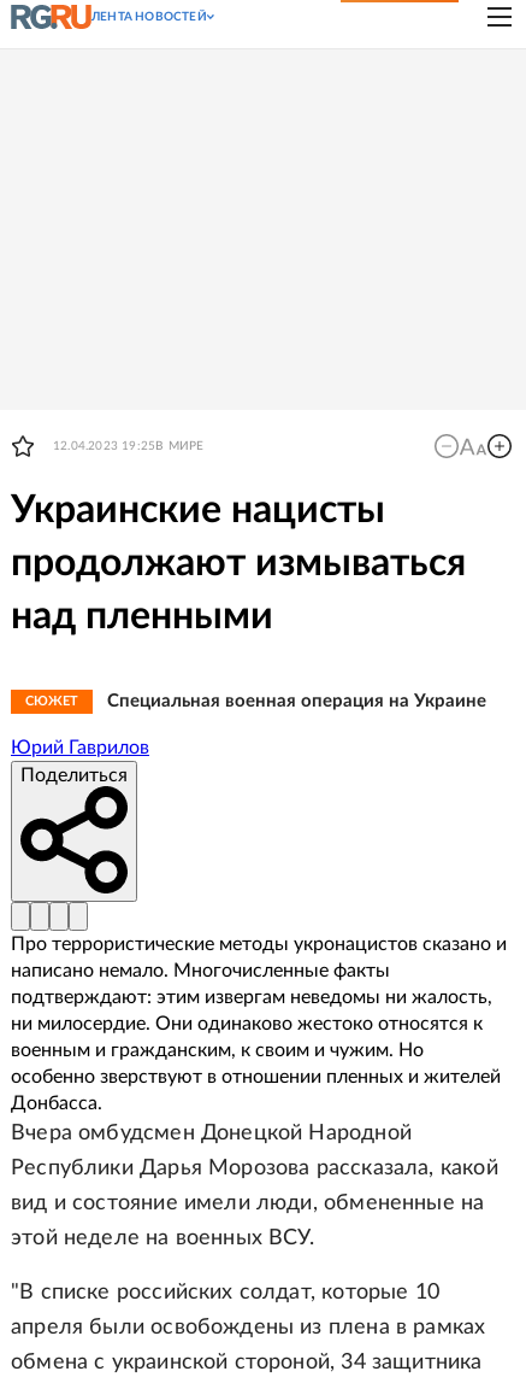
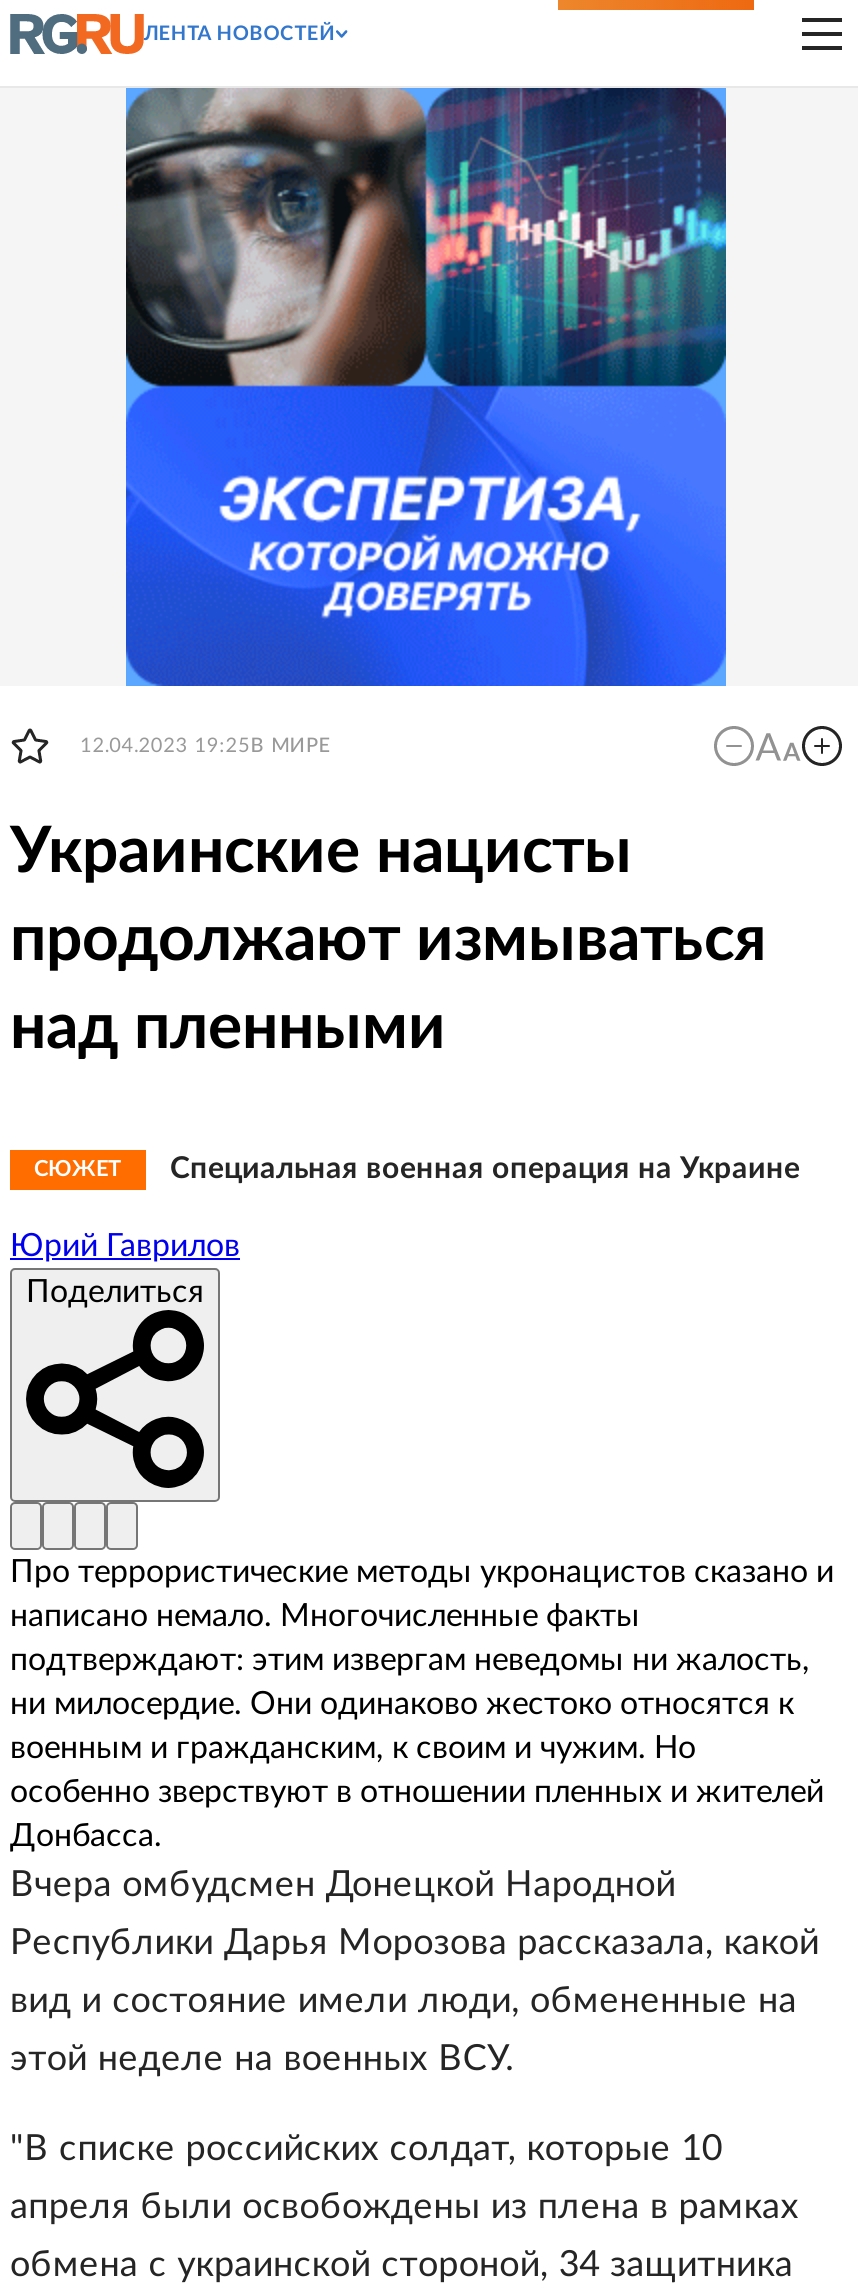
none -> [124,86,728,688] [image]

